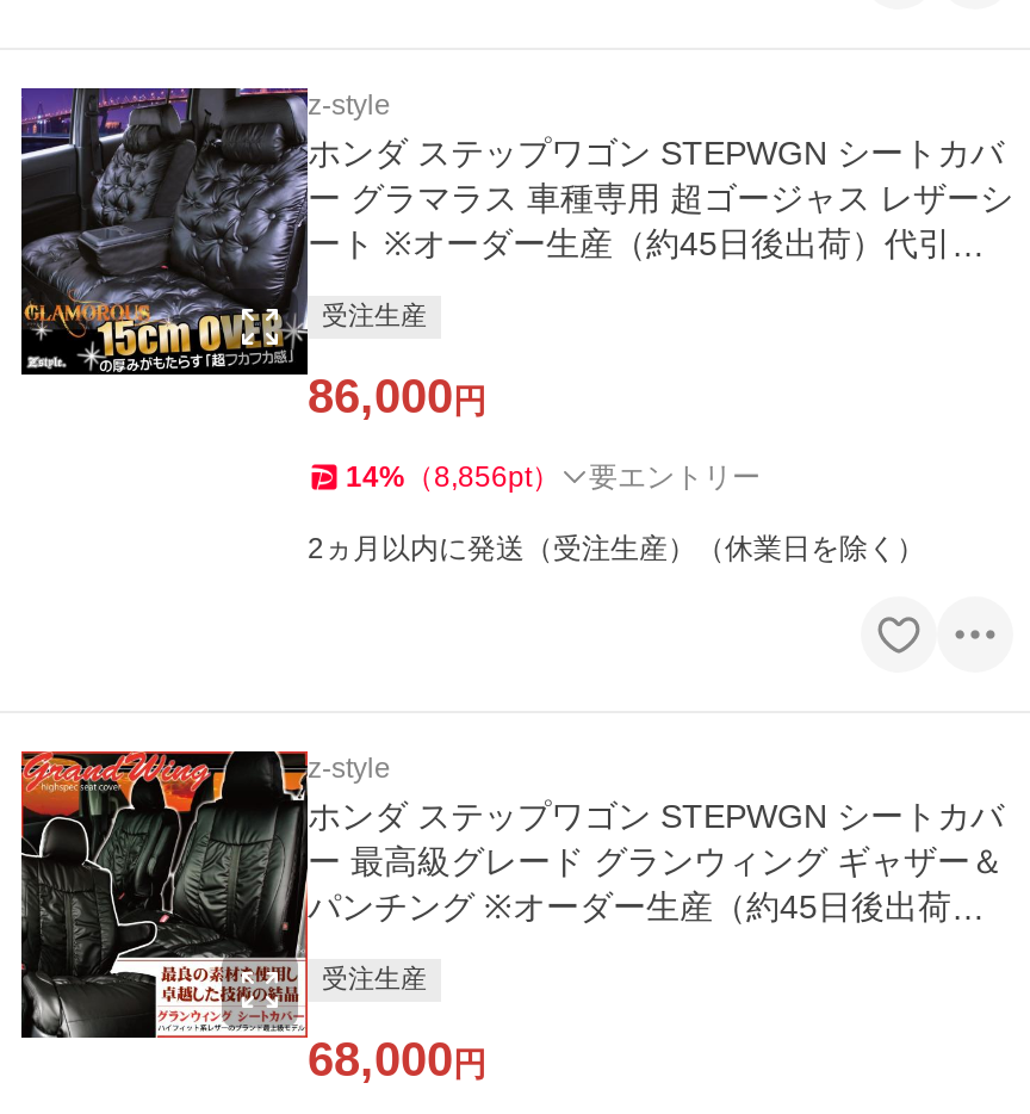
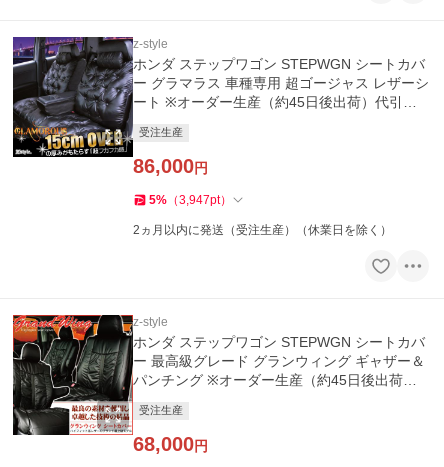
[346,461,761,495] 14%（8,856pt） | 要エントリー -> [149,193,232,207] 5%（3,947pt）

